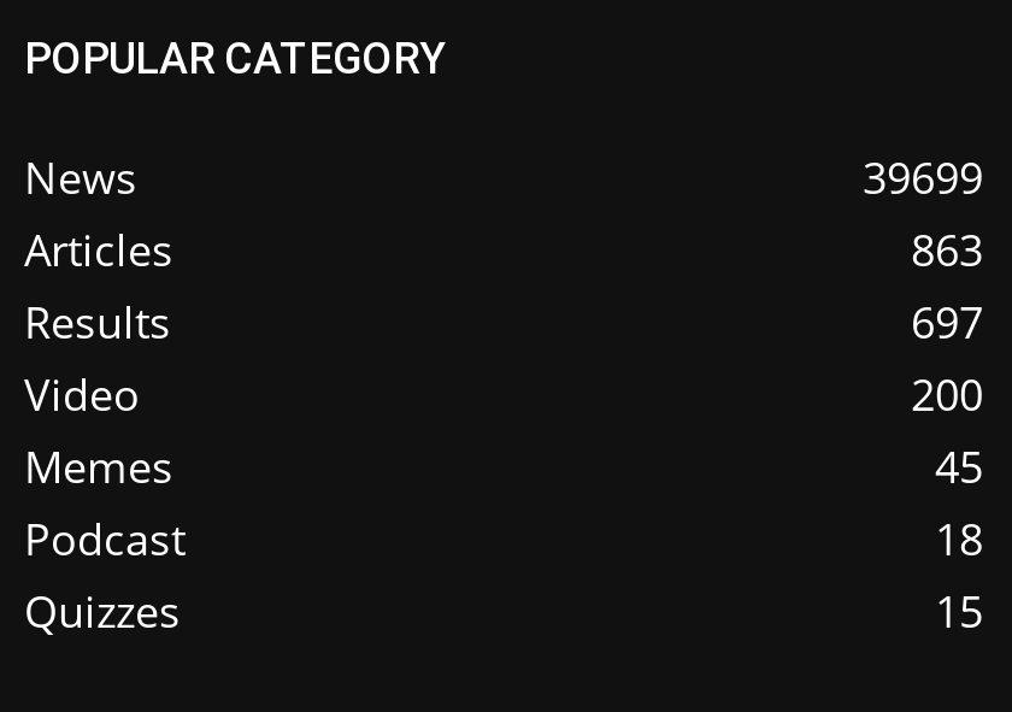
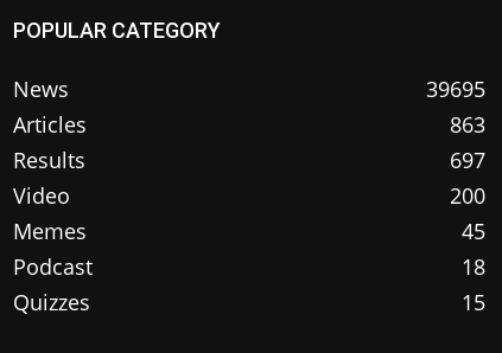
[863,147,983,205] 39699 -> [426,75,485,103] 39695

